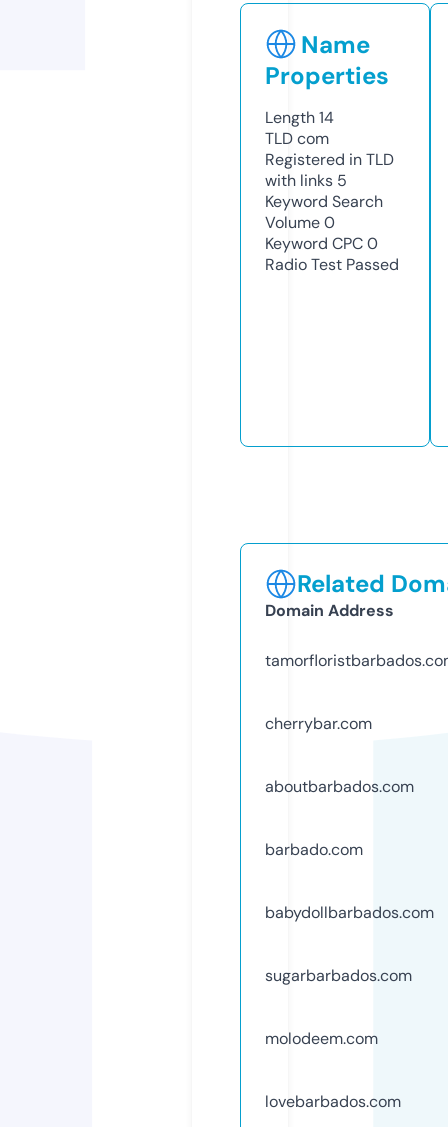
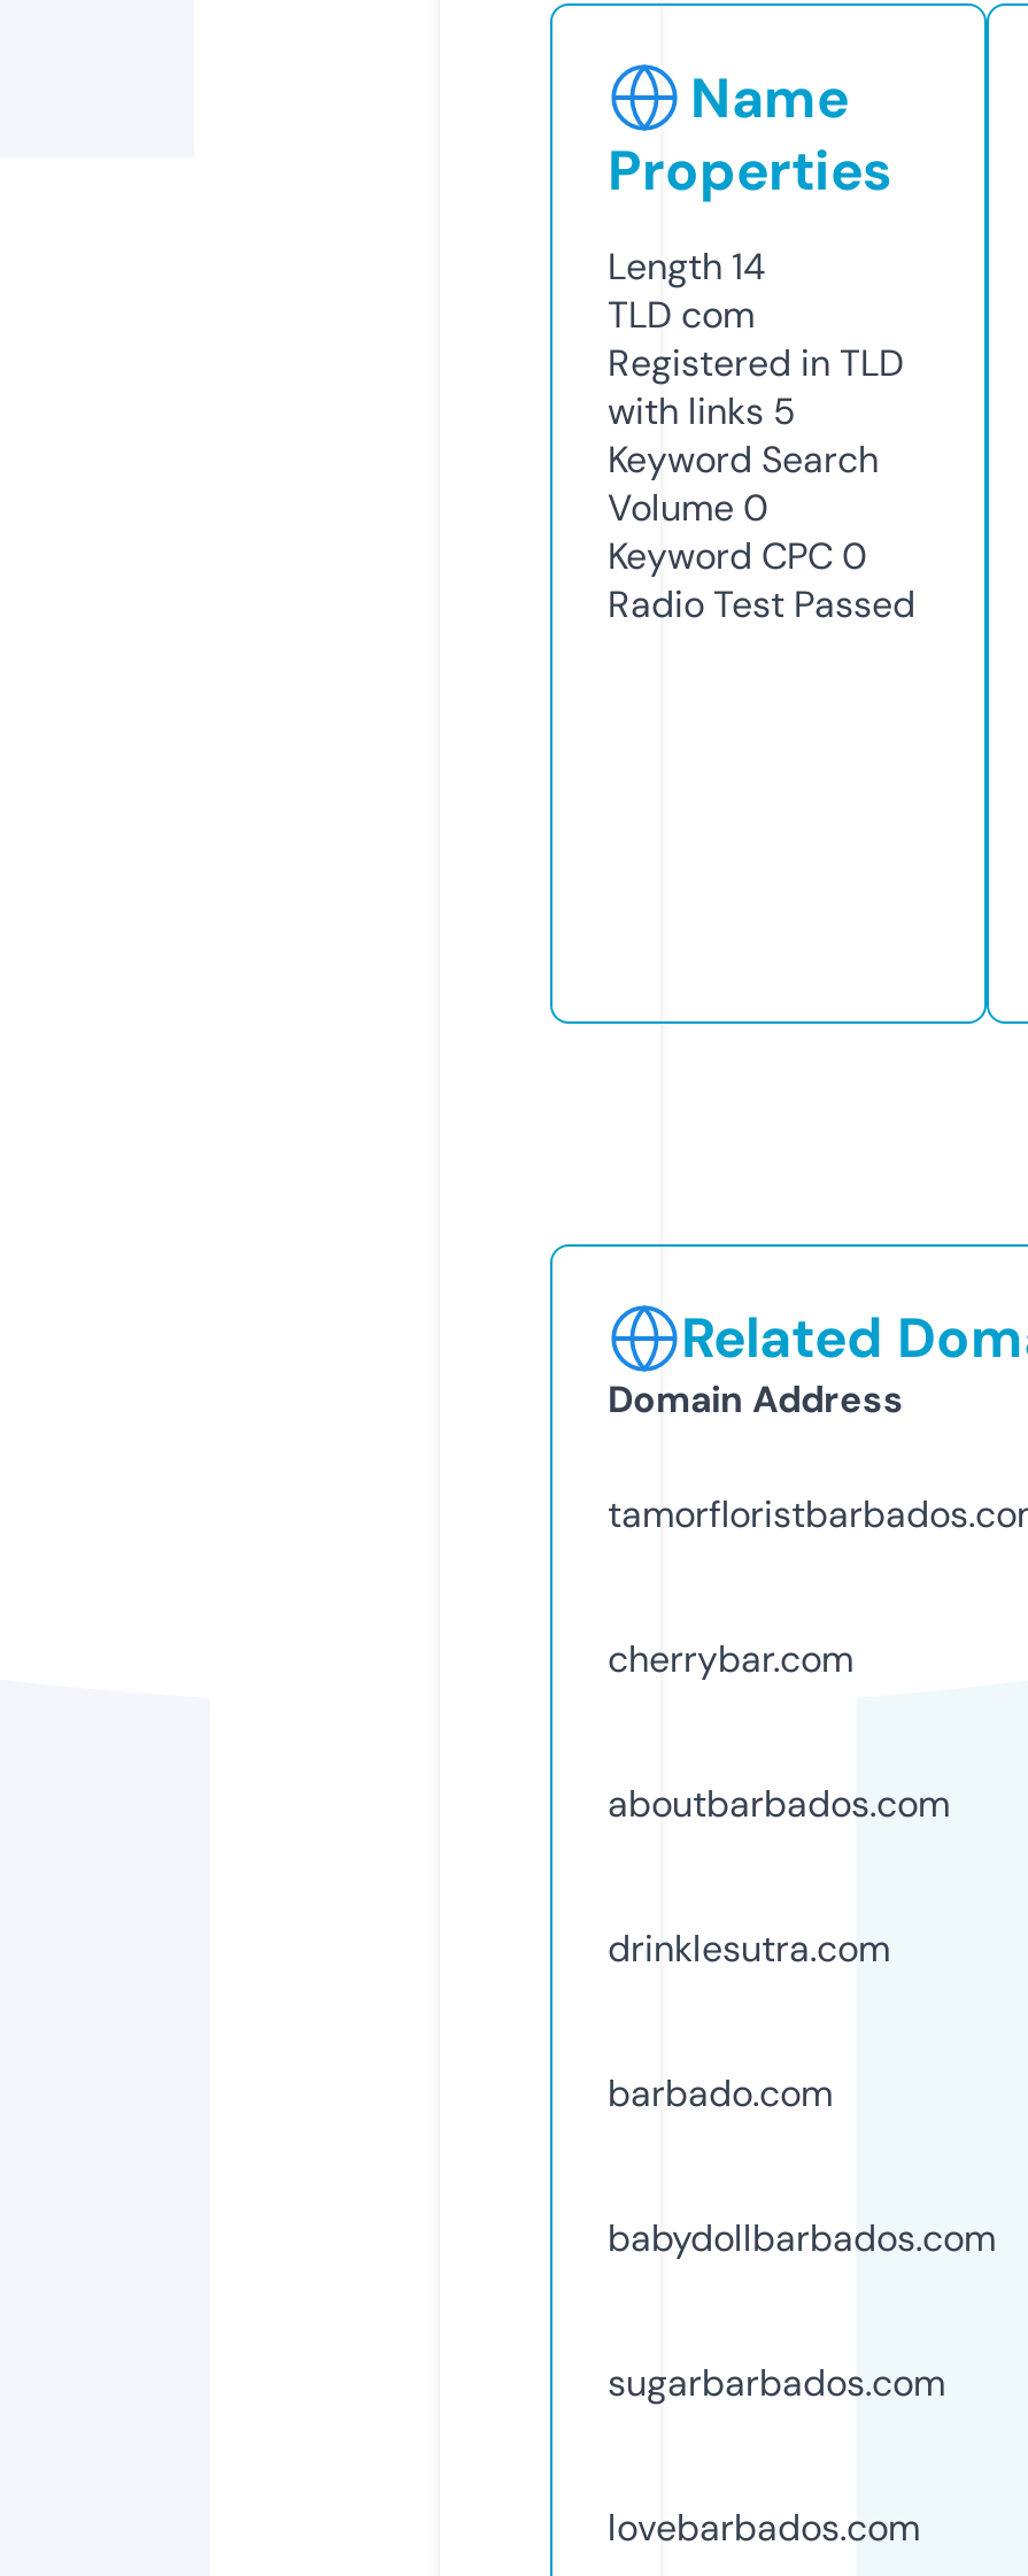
none -> [608,1924,890,1972] drinklesutra.com
moved [265,839,434,986] -> [608,2069,996,2407]: barbado.com | babydollbarbados.com | sugarbarbados.com
[265,1028,378,1049] molodeem.com -> none

